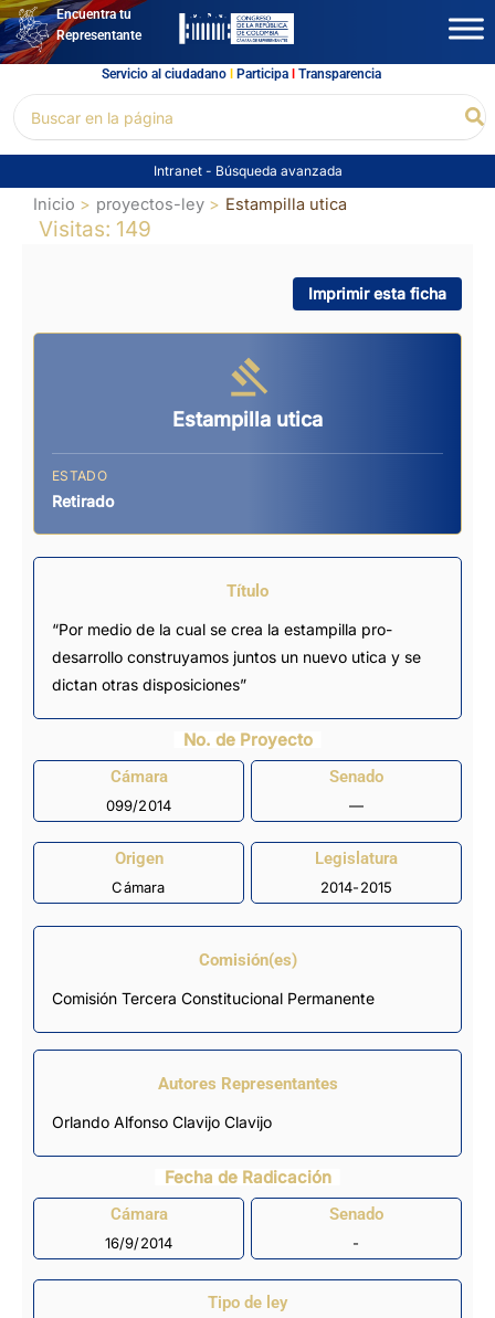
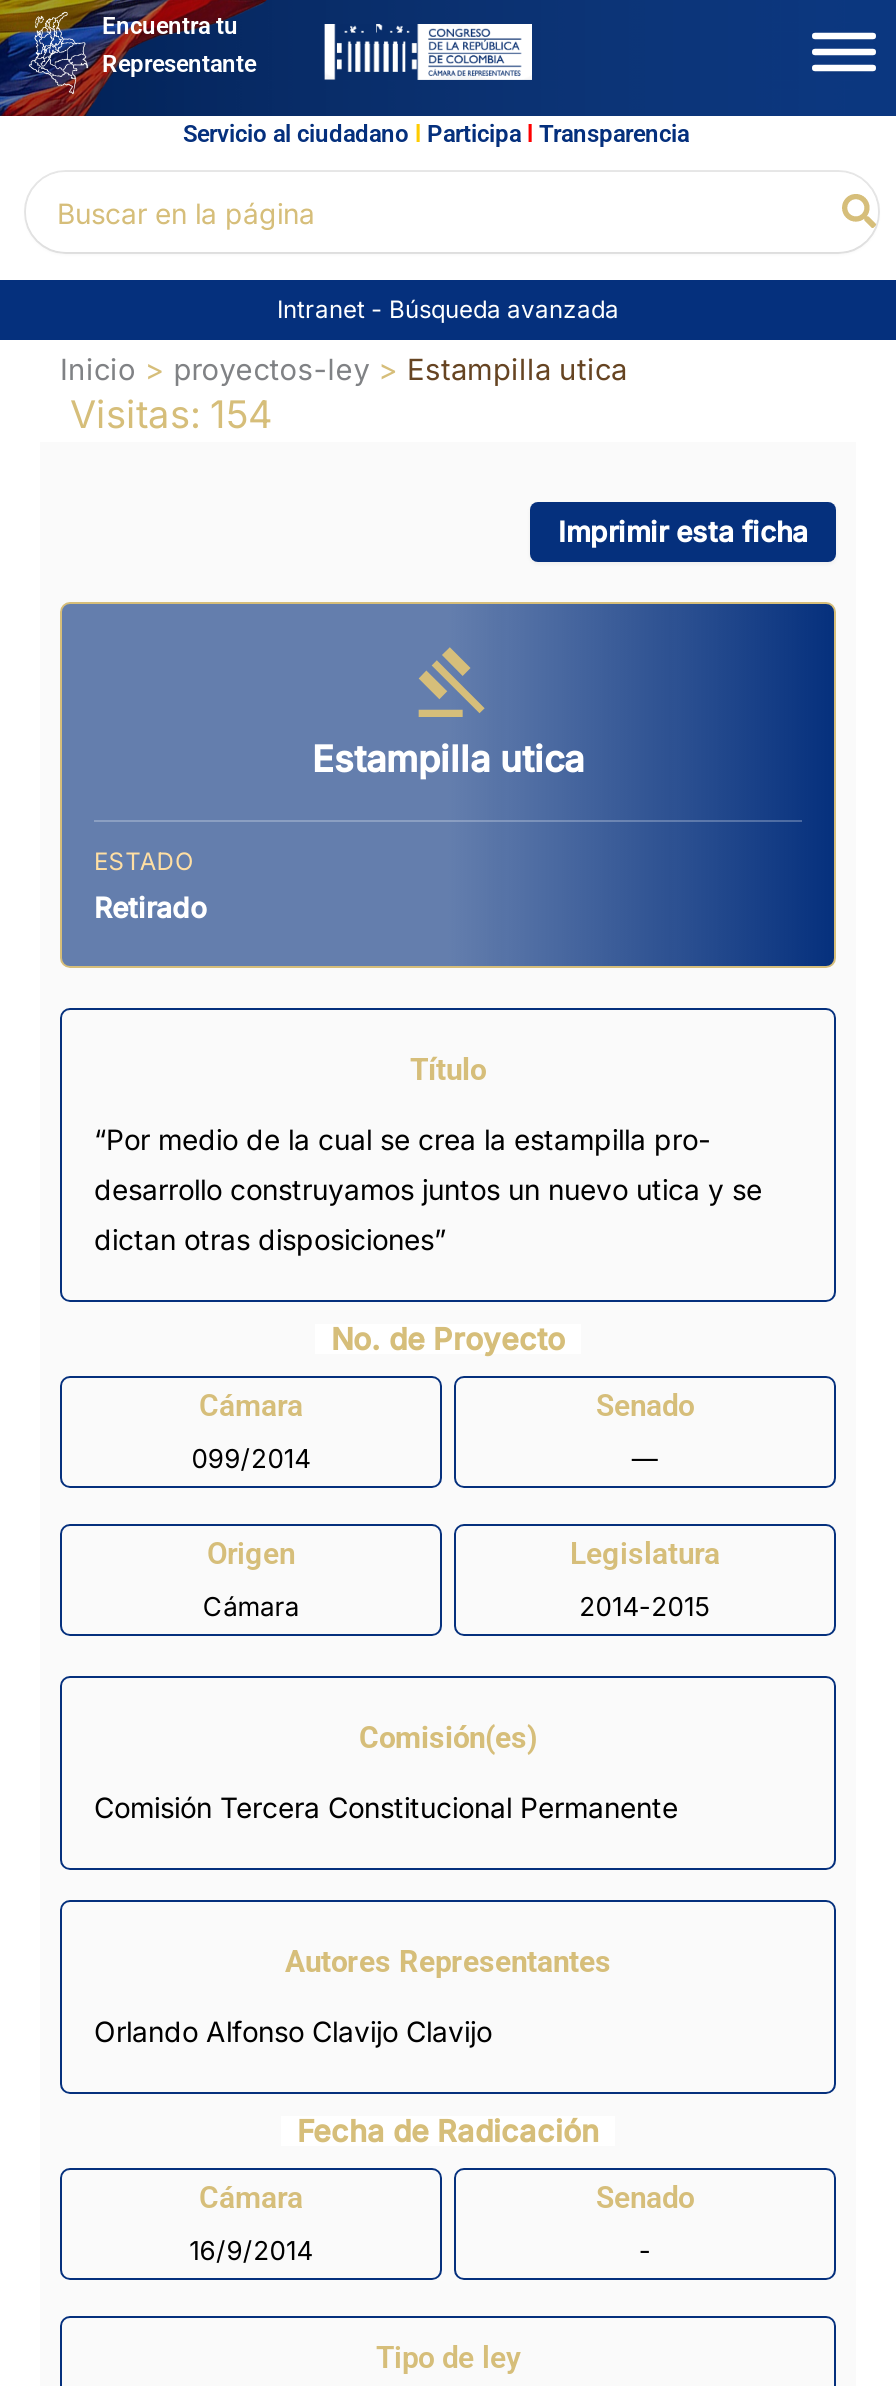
[39,216,151,242] Visitas: 149 -> [70,391,272,437] Visitas: 154

